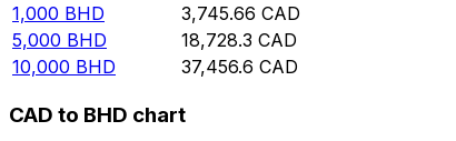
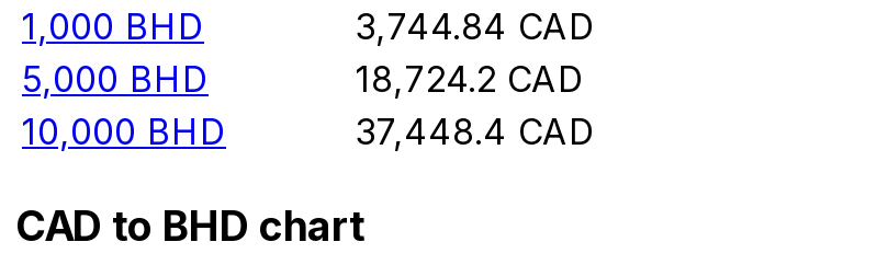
[181,3,300,25] 3,745.66 CAD -> [356,5,595,49] 3,744.84 CAD
[181,29,297,51] 18,728.3 CAD -> [356,58,584,101] 18,724.2 CAD
[181,56,298,78] 37,456.6 CAD -> [356,110,595,154] 37,448.4 CAD

